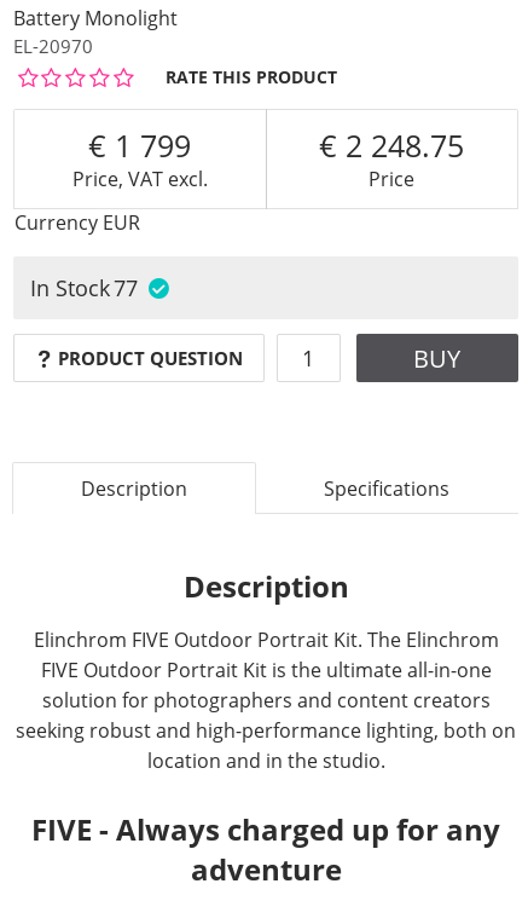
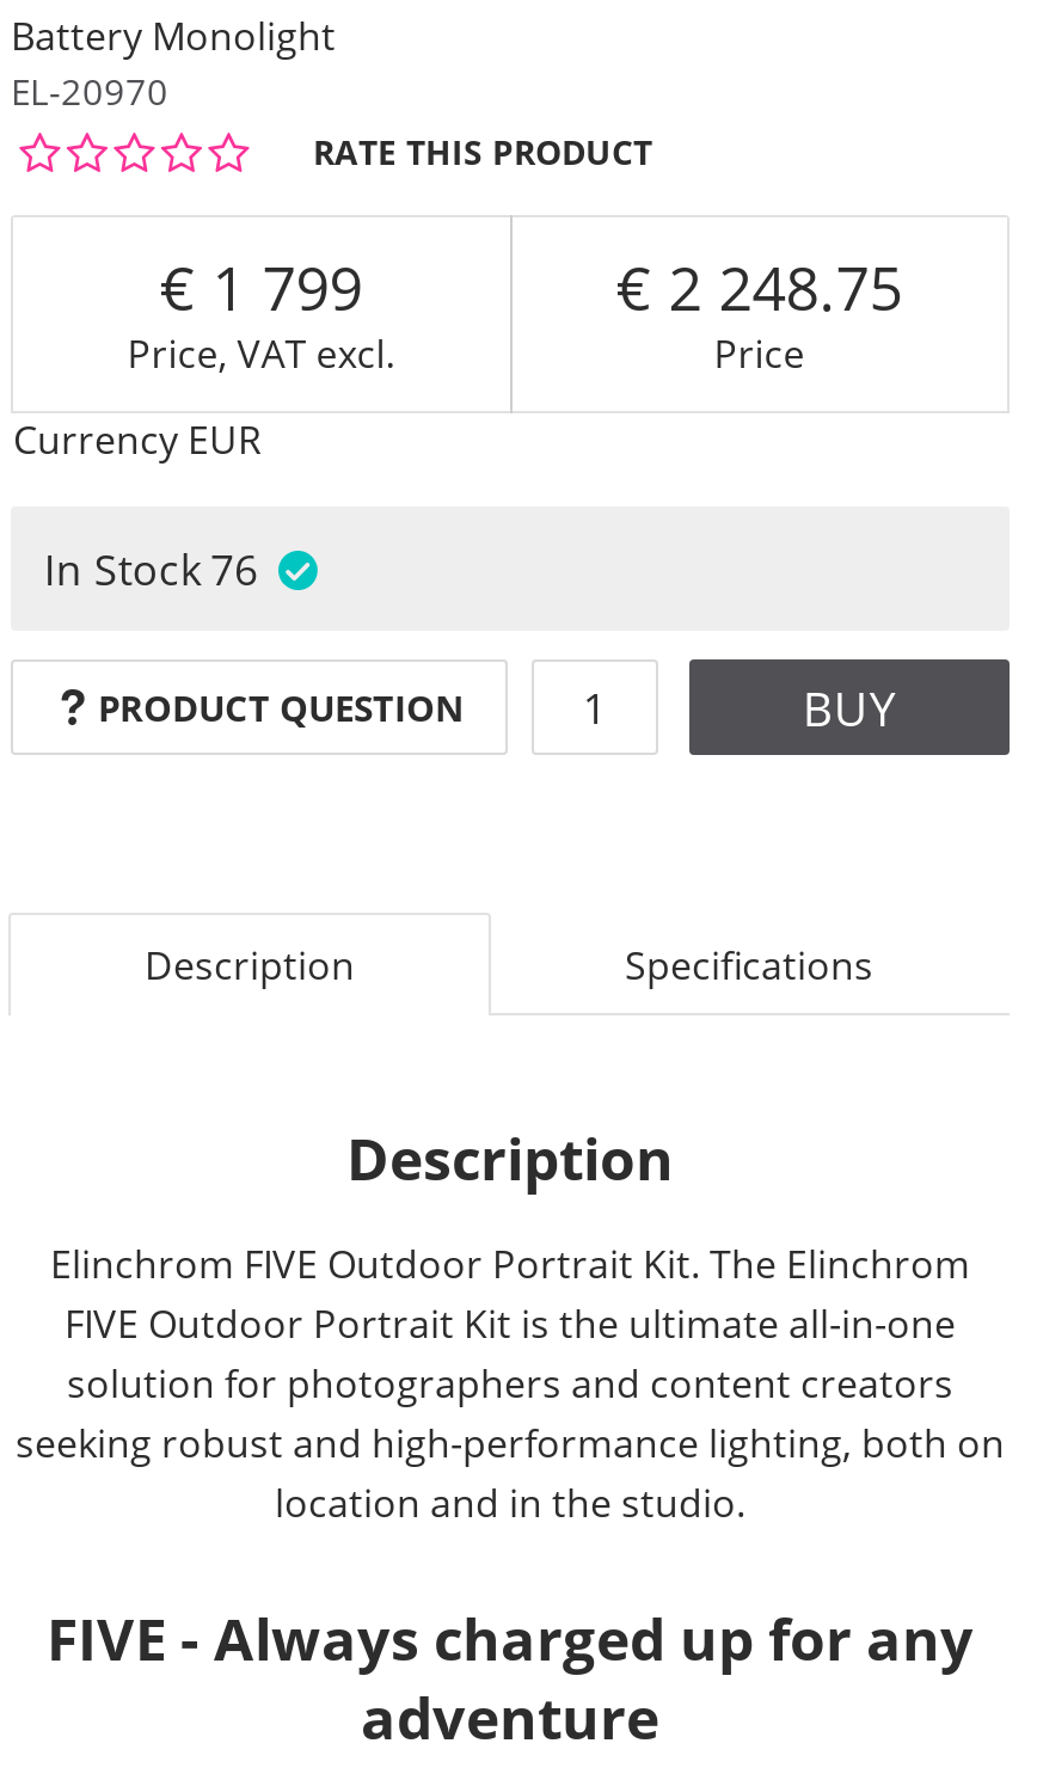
[30,273,138,302] In Stock 77 -> [44,539,258,596] In Stock 76

